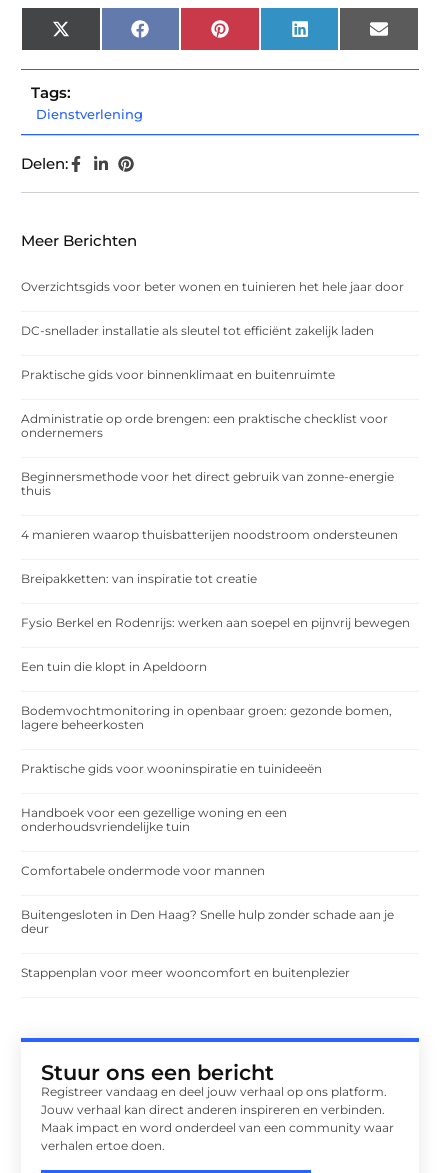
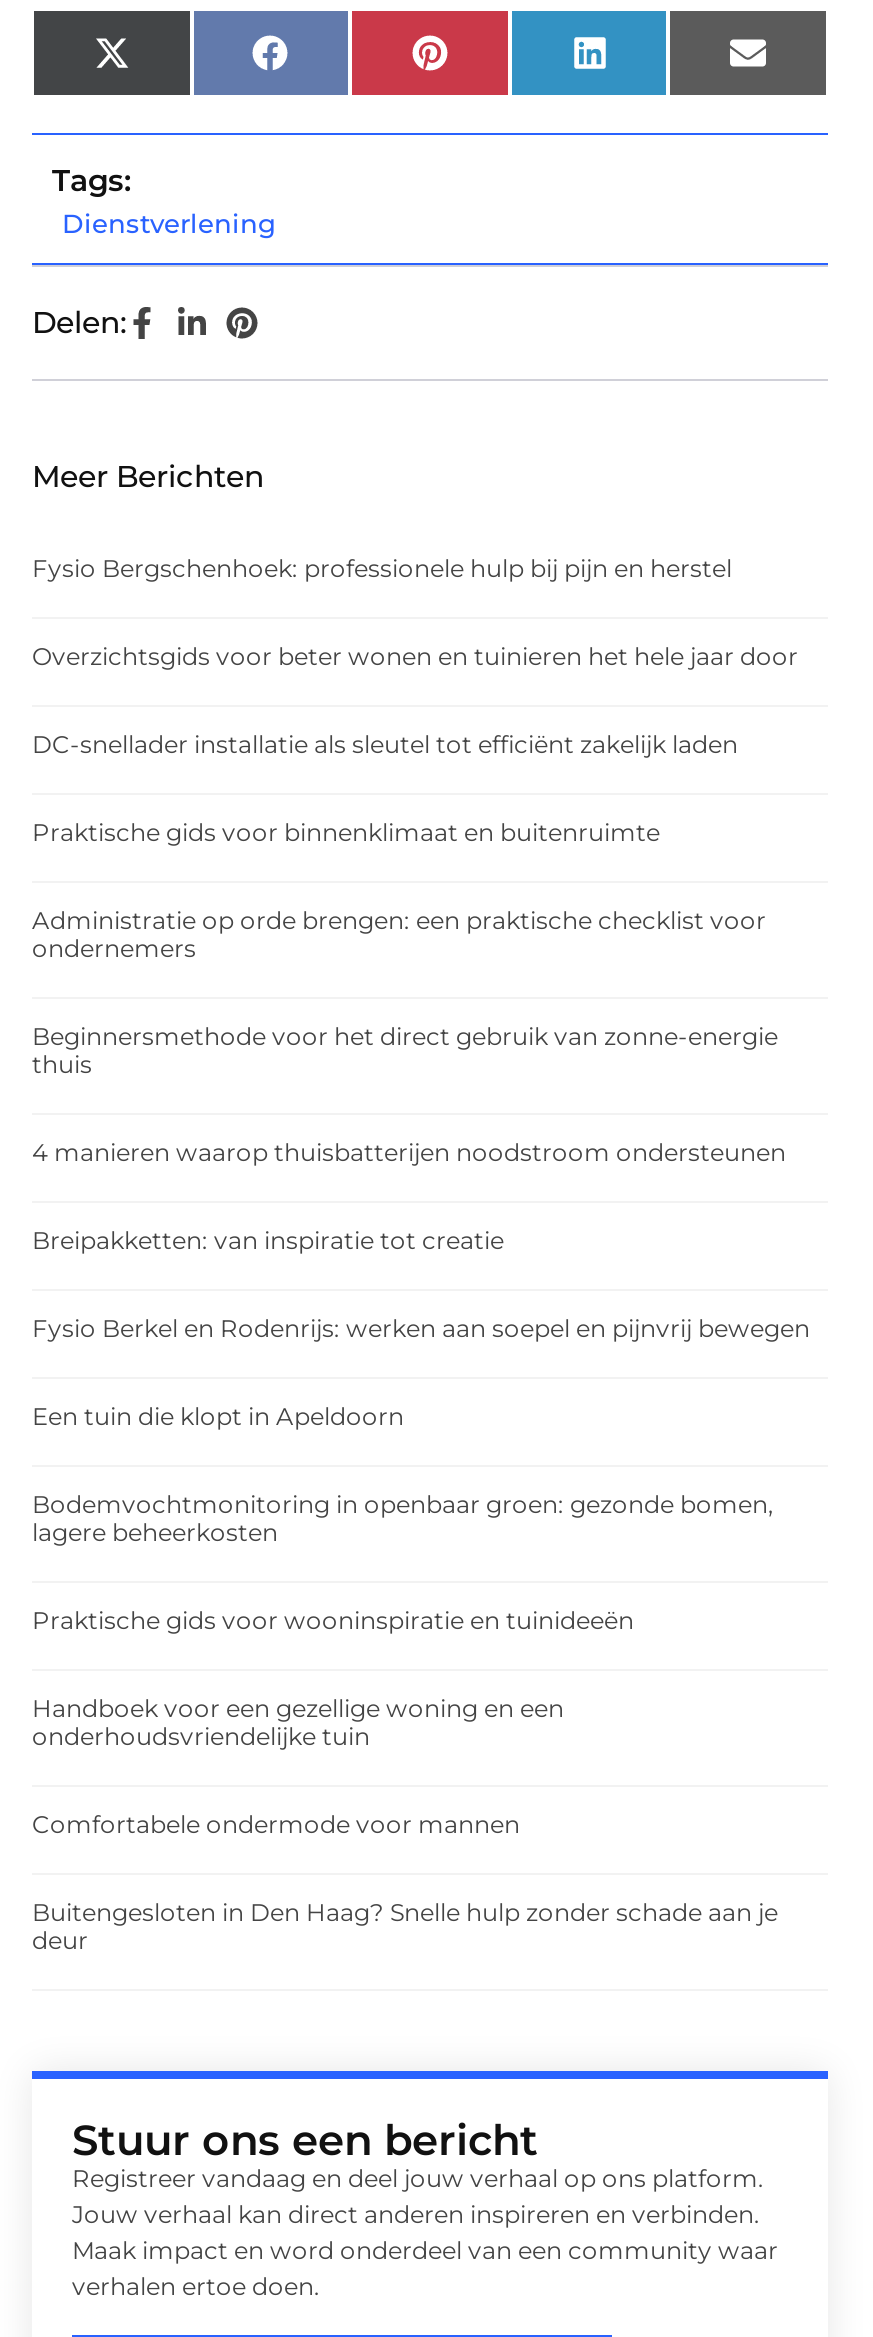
none -> [32,554,732,584] Fysio Bergschenhoek: professionele hulp bij pijn en herstel
moved [21,279,410,936] -> [32,642,810,1956]: Overzichtsgids voor beter wonen en tuinieren het hele jaar door | DC-snellader installatie als sleutel tot efficiënt zakelijk laden | Praktische gids voor binnenklimaat en buitenruimte | ... | Buitengesloten in Den Haag? Snelle hulp zonder schade aan je | deur
[21,965,350,980] Stappenplan voor meer wooncomfort en buitenplezier -> none

